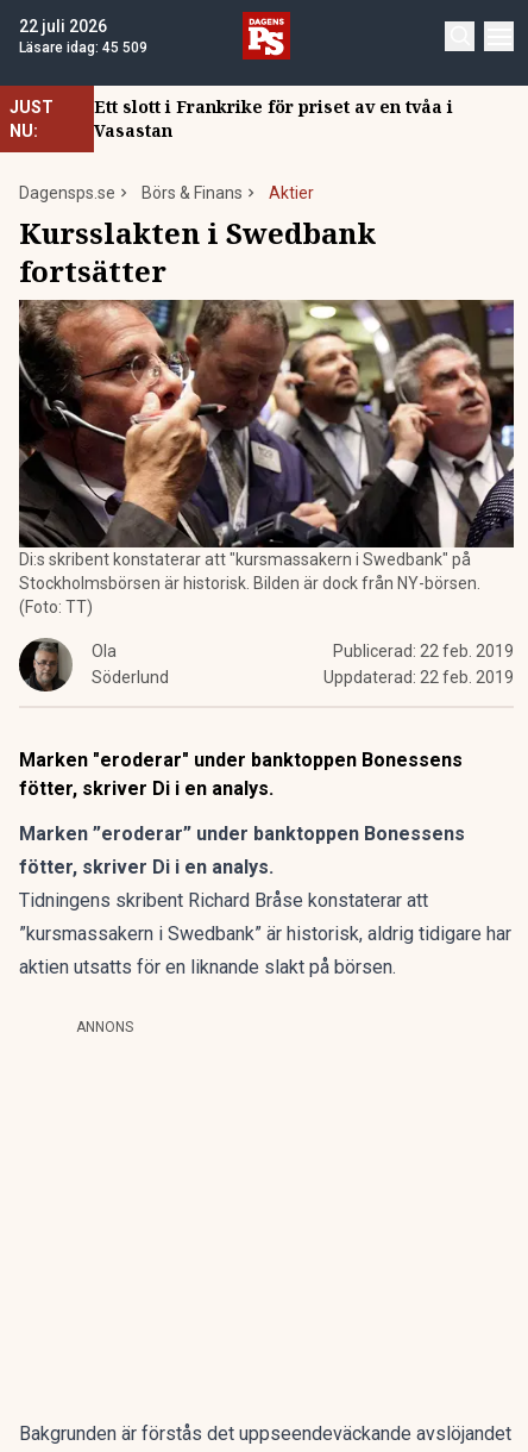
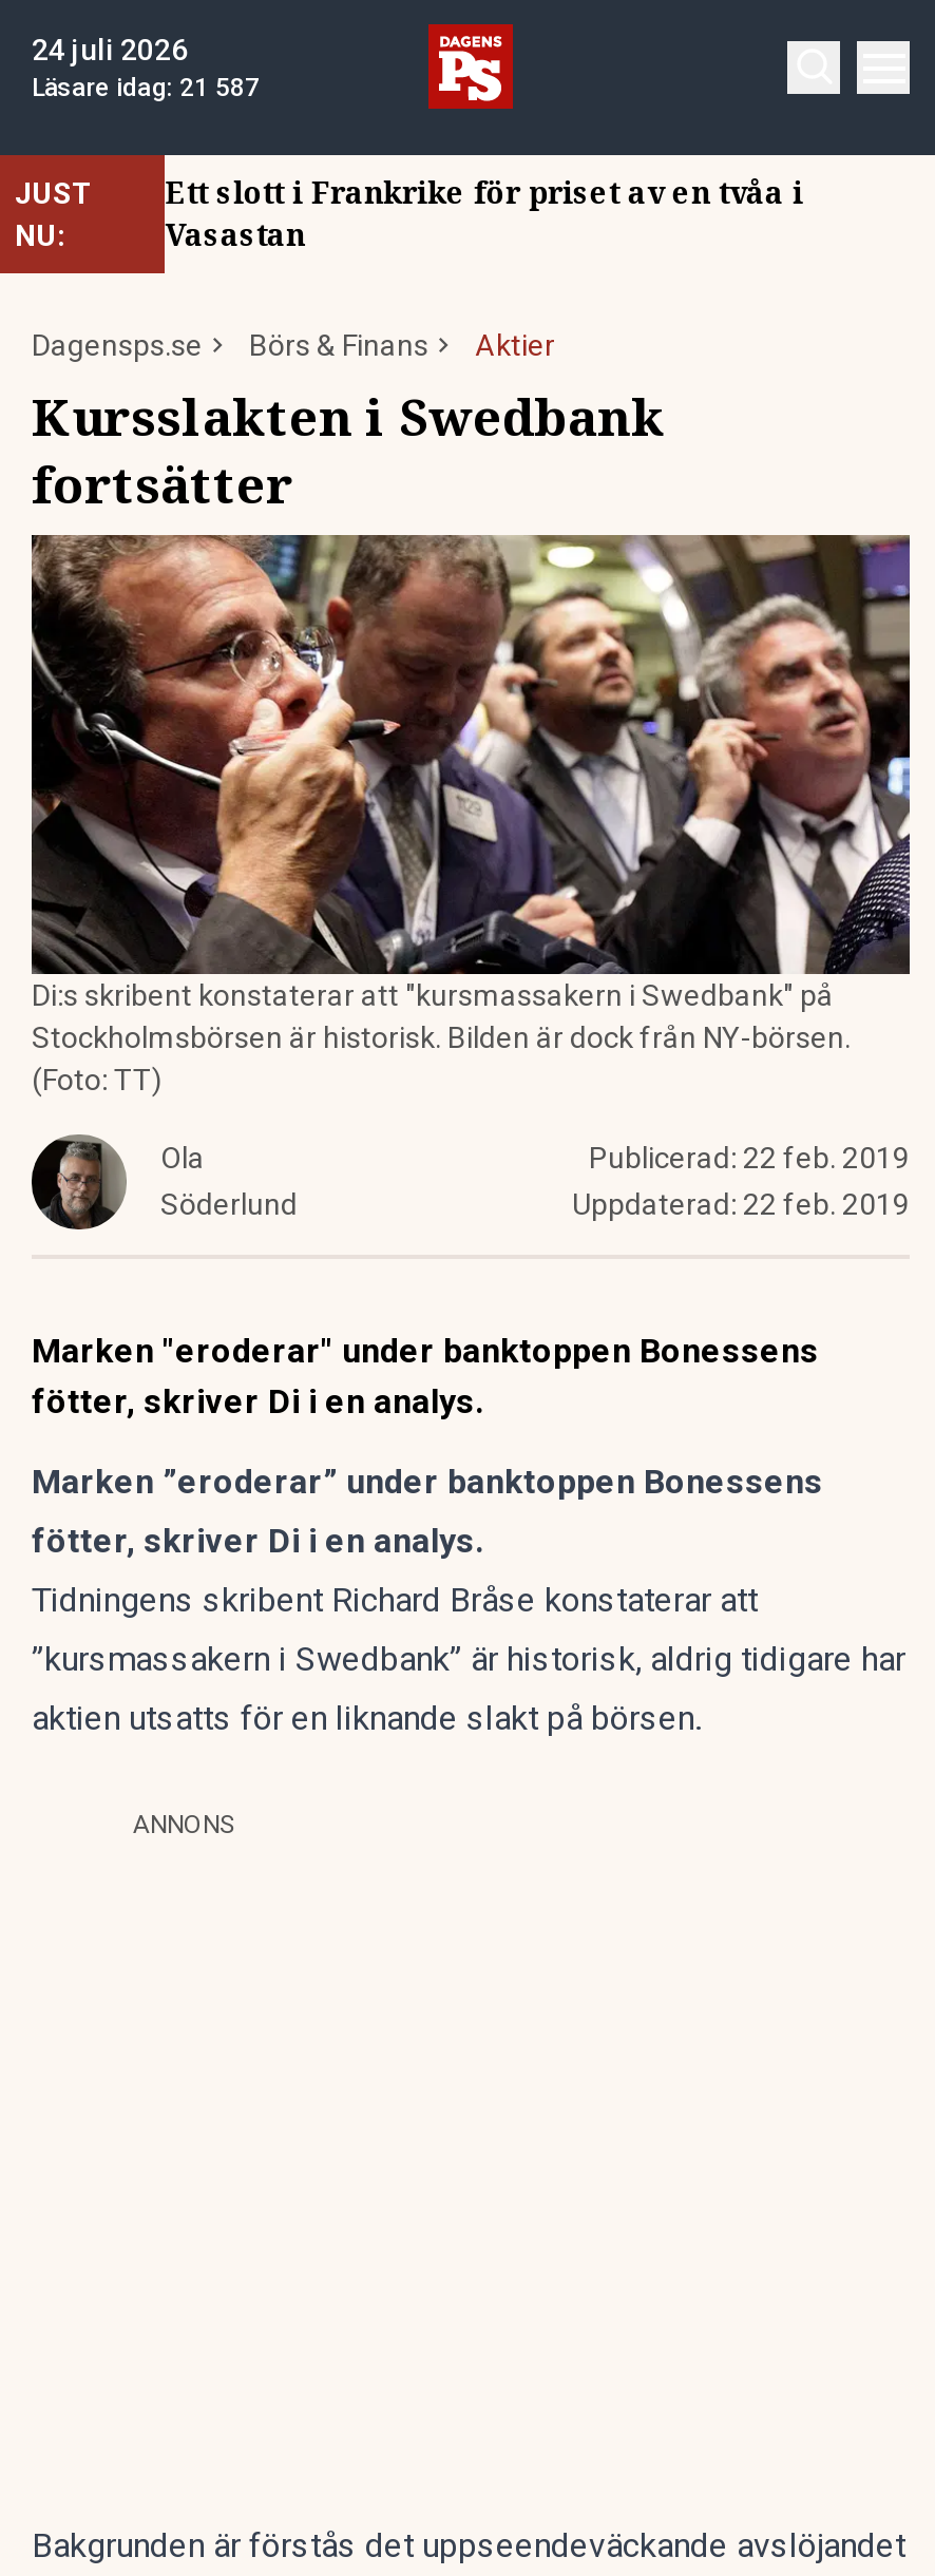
[19,17,107,36] 22 juli 2026 -> [32,33,188,66] 24 juli 2026
[19,39,147,56] Läsare idag: 45 509 -> [32,73,260,102] Läsare idag: 21 587

